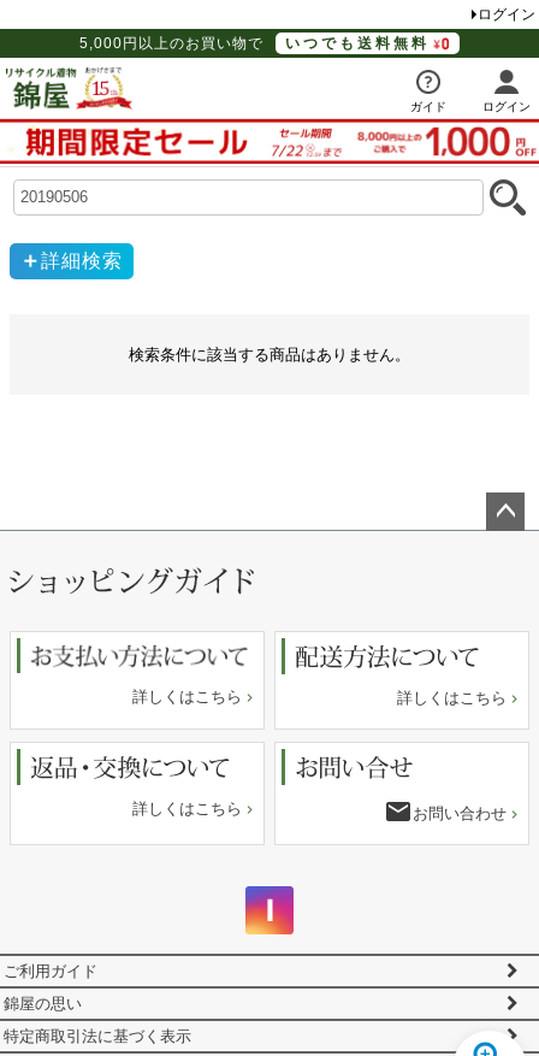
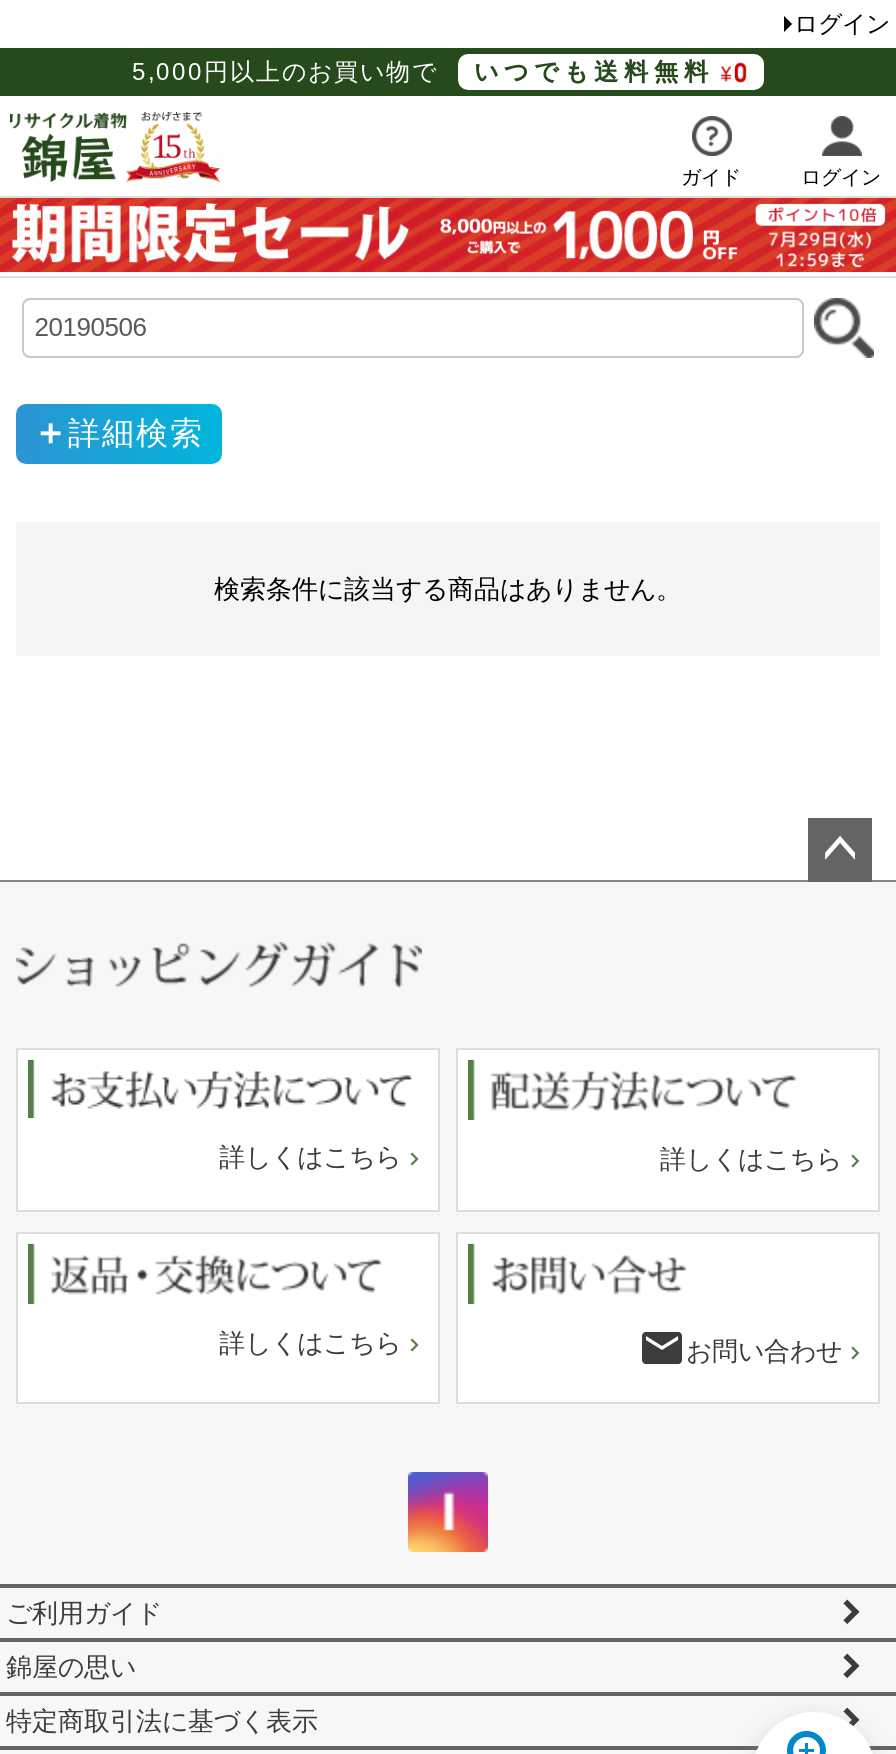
[4,119,535,164] [image] -> [6,198,890,272] [image]

